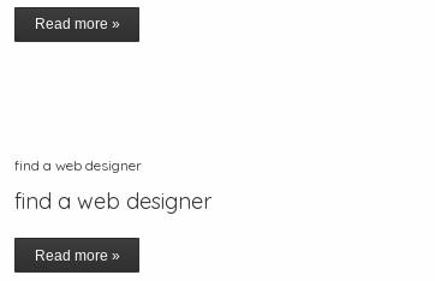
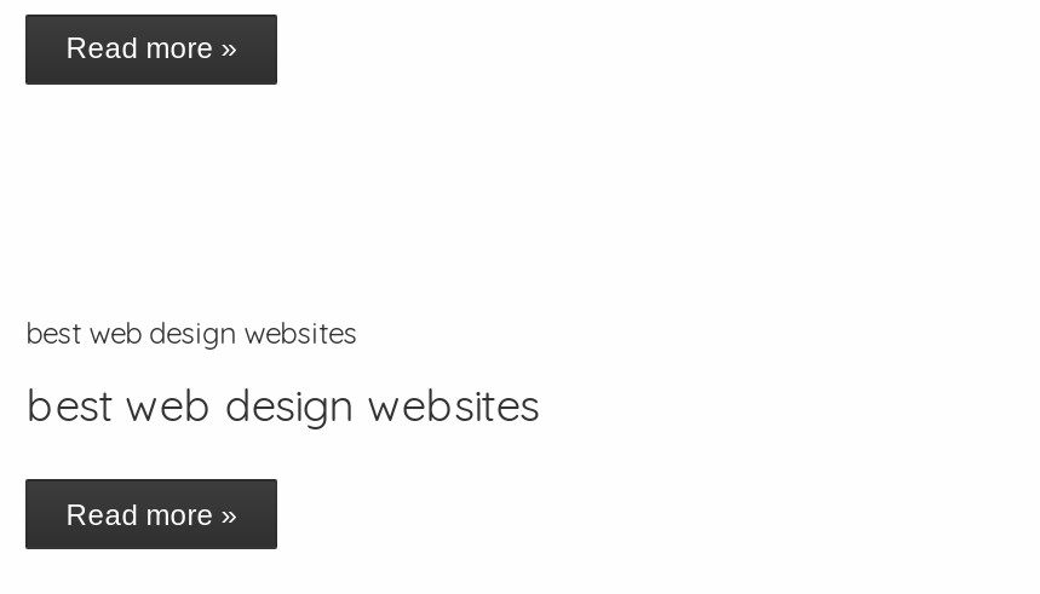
[15,156,142,174] find a web designer -> [26,314,358,350] best web design websites
[15,187,212,214] find a web designer -> [26,376,539,432] best web design websites

